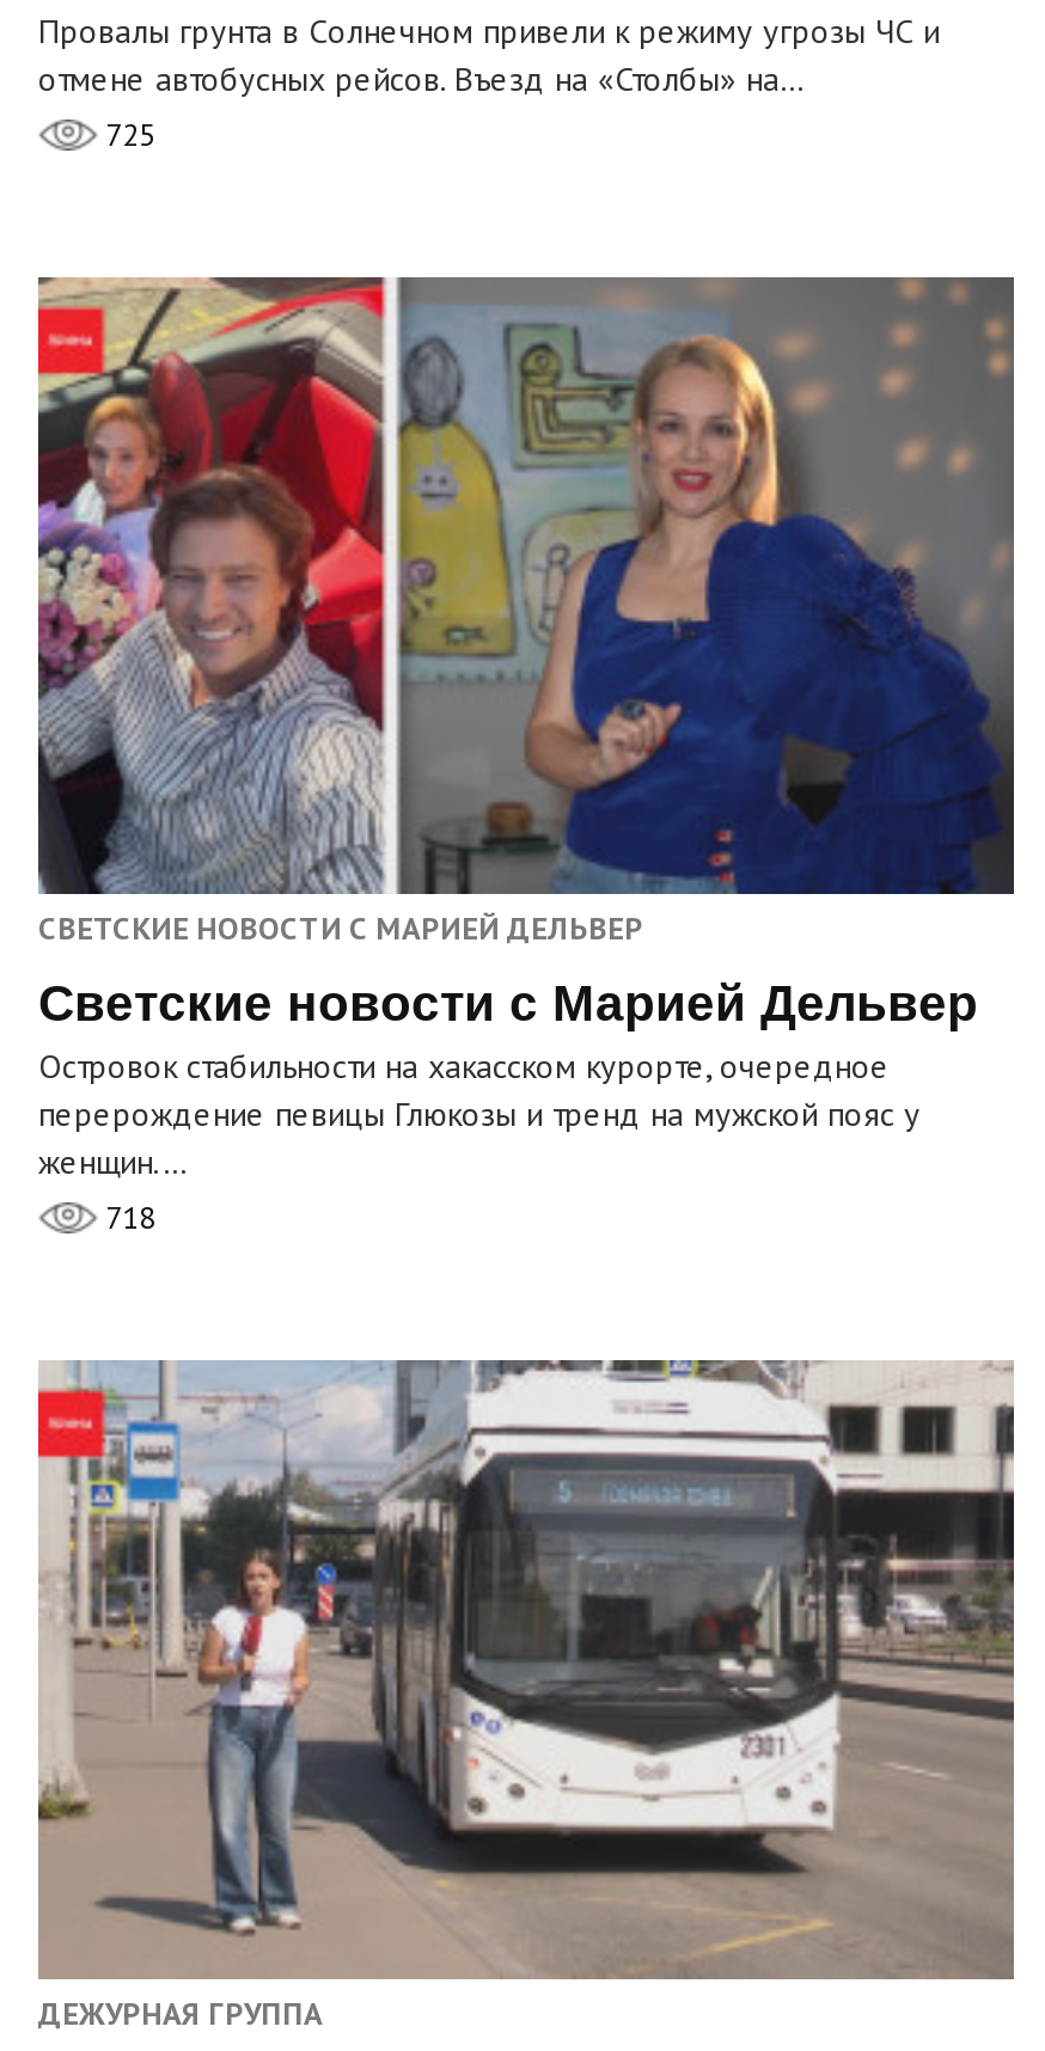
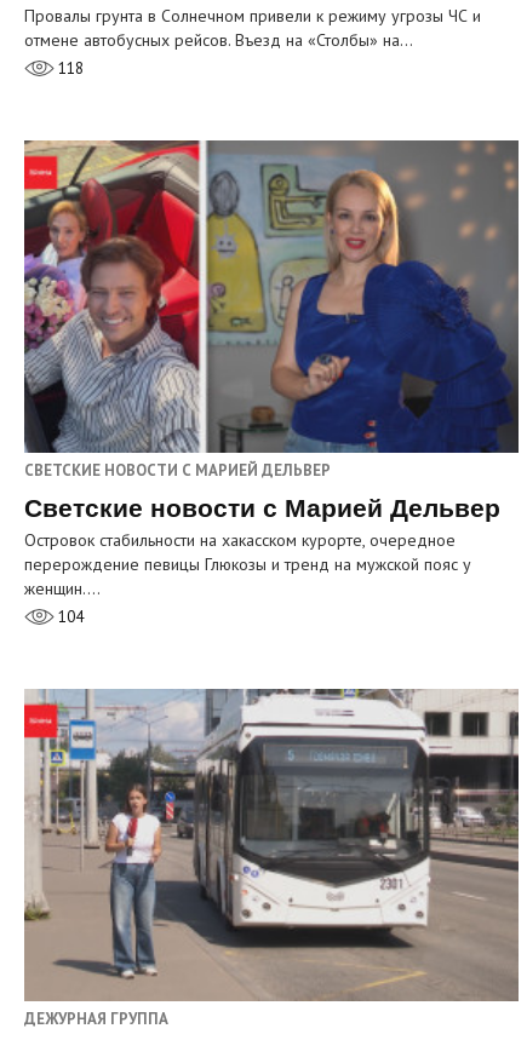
[98,115,155,156] 725 -> [55,58,84,79] 118
[98,1198,155,1239] 718 -> [55,607,84,628] 104

